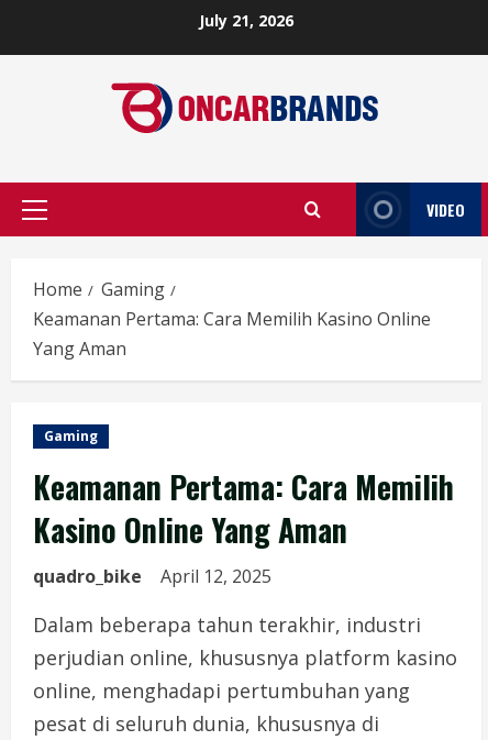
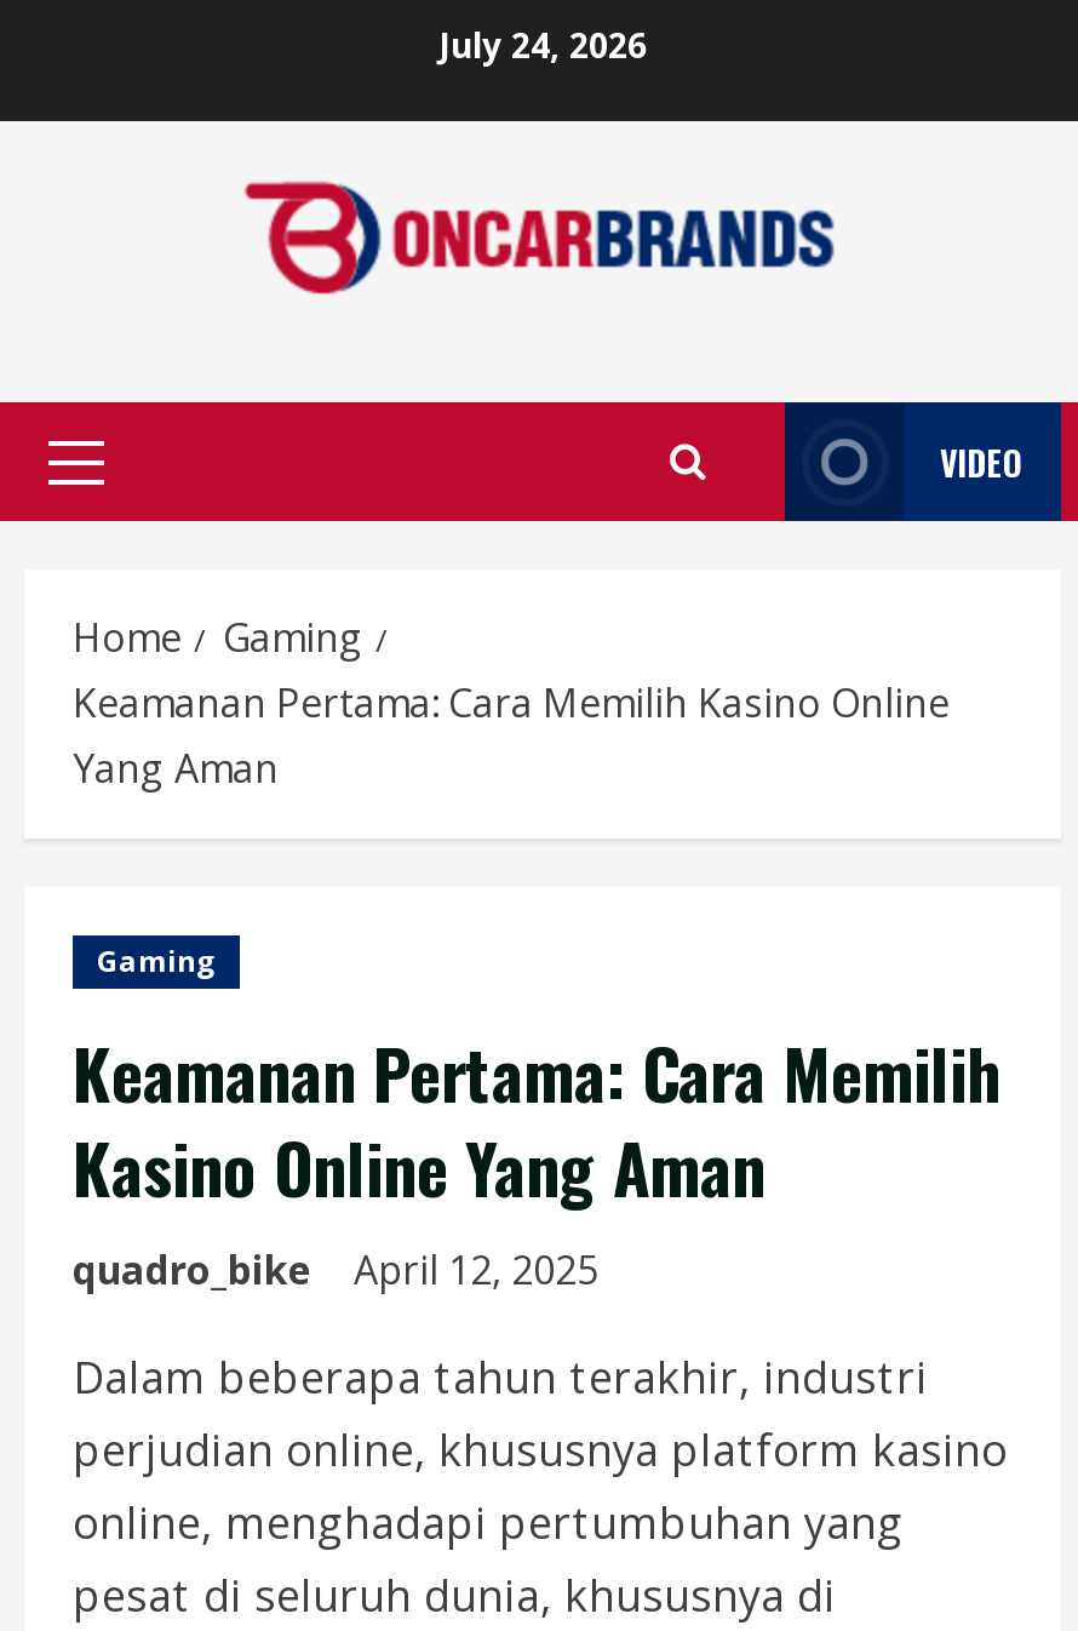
[199,9,293,30] July 21, 2026 -> [438,21,647,67] July 24, 2026

